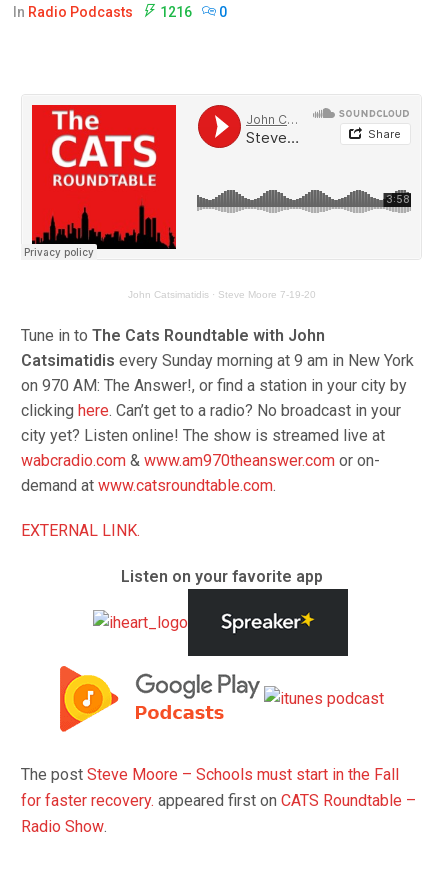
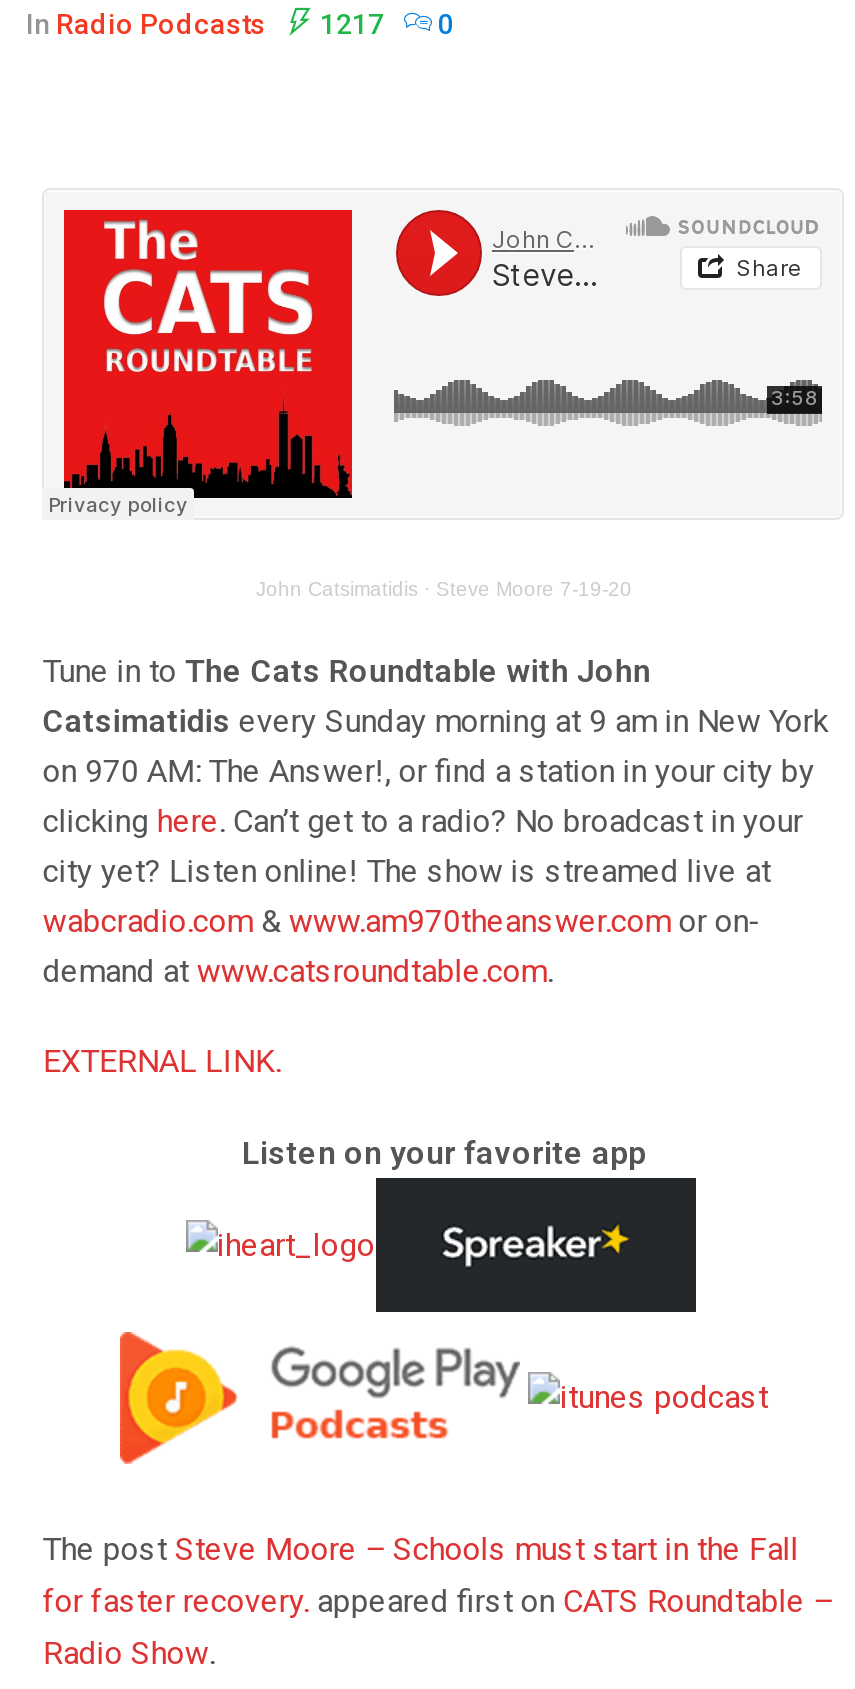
[13,4,227,20] In Radio Podcasts 1216 0 -> [26,9,454,41] In Radio Podcasts 1217 0

